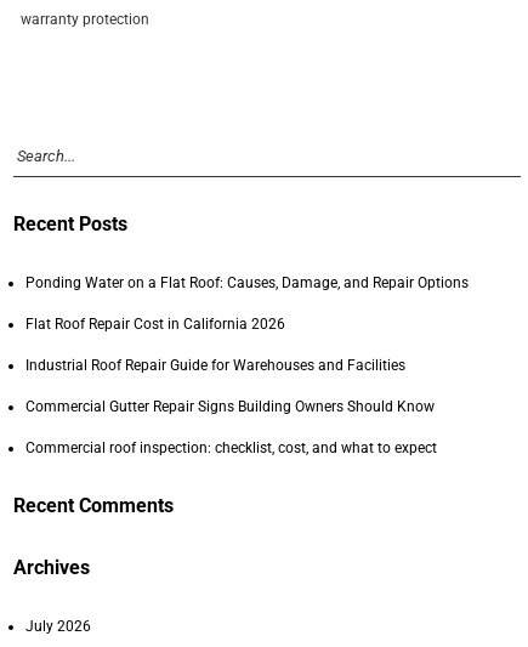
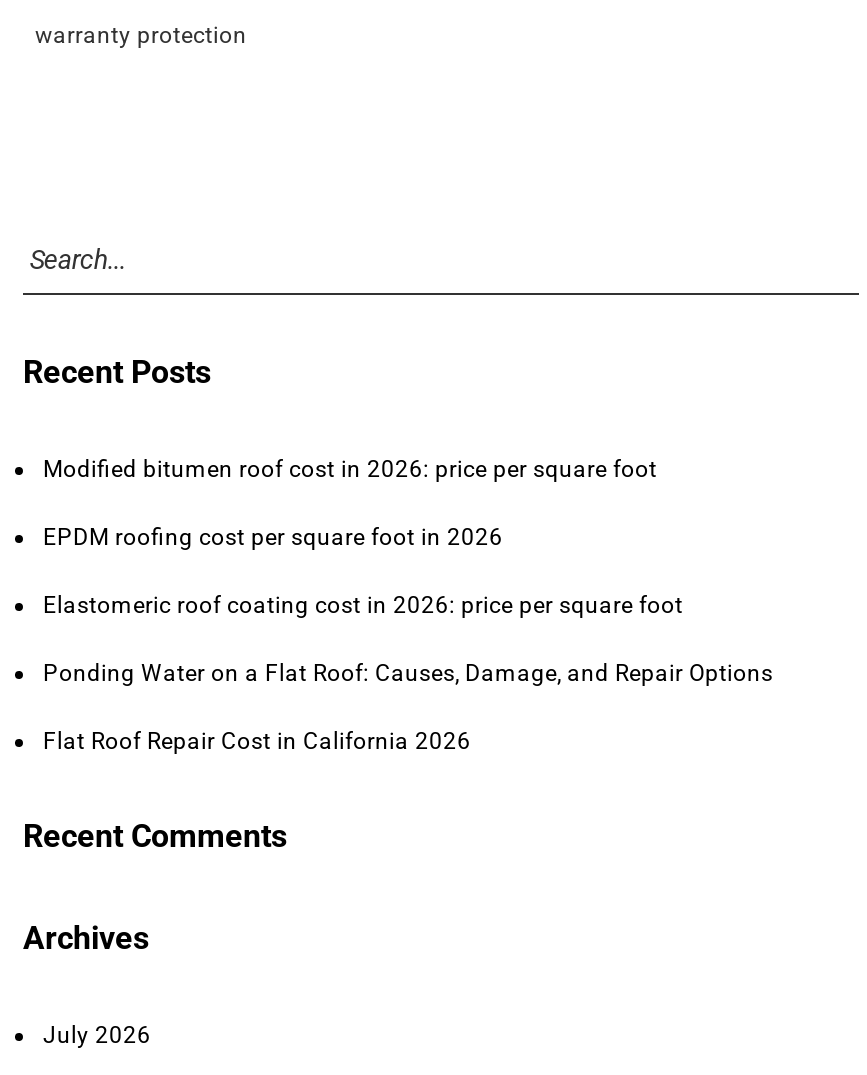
none -> [43,454,683,618] Modified bitumen roof cost in 2026: price per square foot | EPDM roofing cost per square foot in 2026 | Elastomeric roof coating cost in 2026: price per square foot
moved [25,274,469,332] -> [43,658,773,754]: Ponding Water on a Flat Roof: Causes, Damage, and Repair Options | Flat Roof Repair Cost in California 2026
[25,357,437,456] Industrial Roof Repair Guide for Warehouses and Facilities | Commercial Gutter Repair Signs Building Owners Should Know | Commercial roof inspection: checklist, cost, and what to expect -> none

